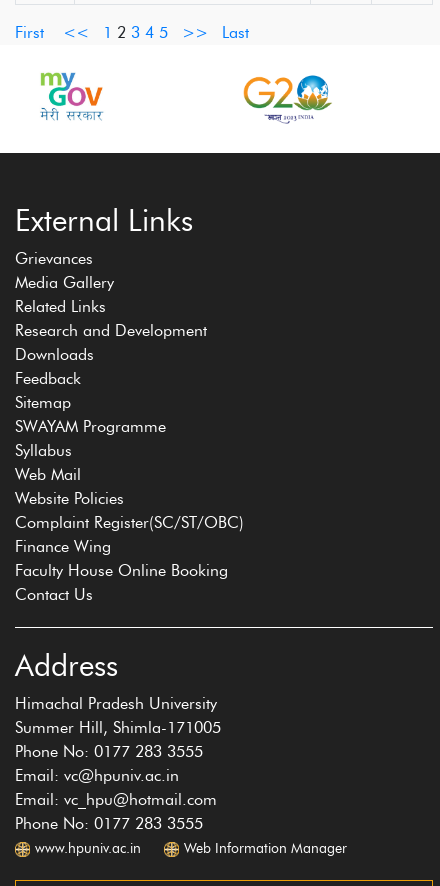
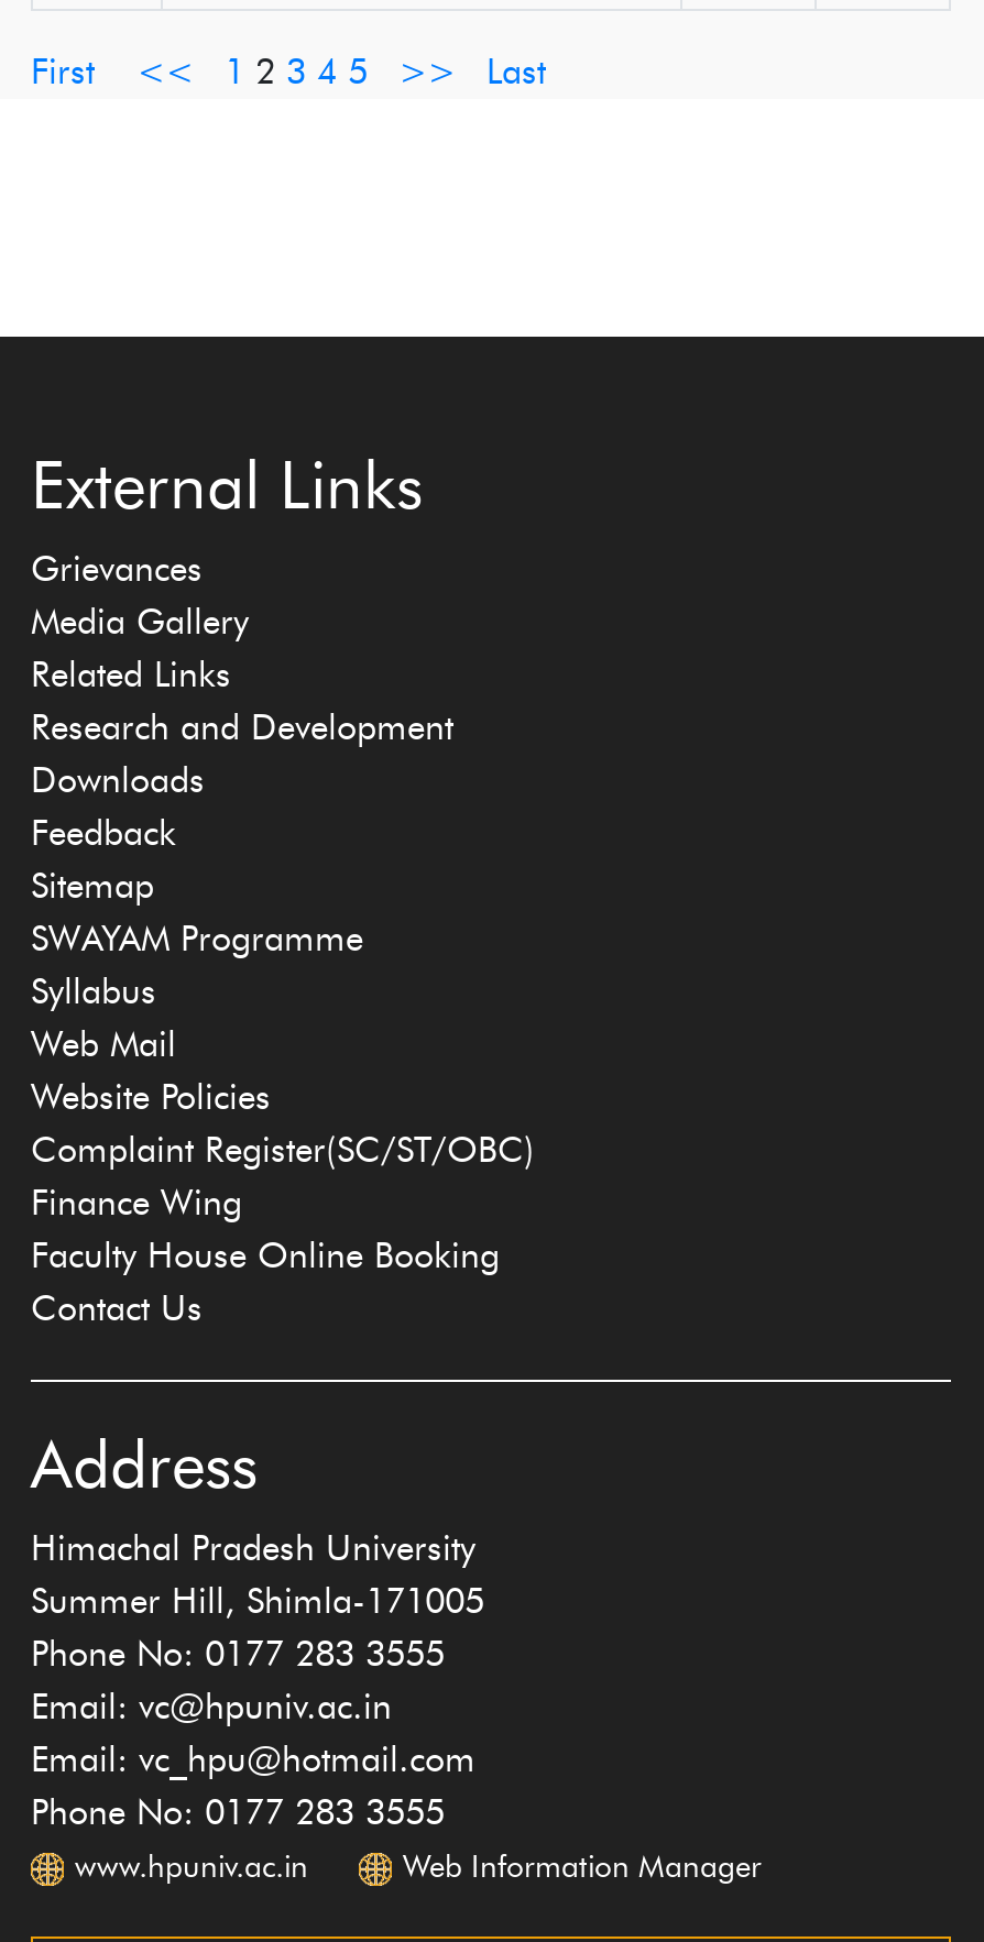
[40,72,103,121] [image] -> none
[243,74,332,124] [image] -> none

